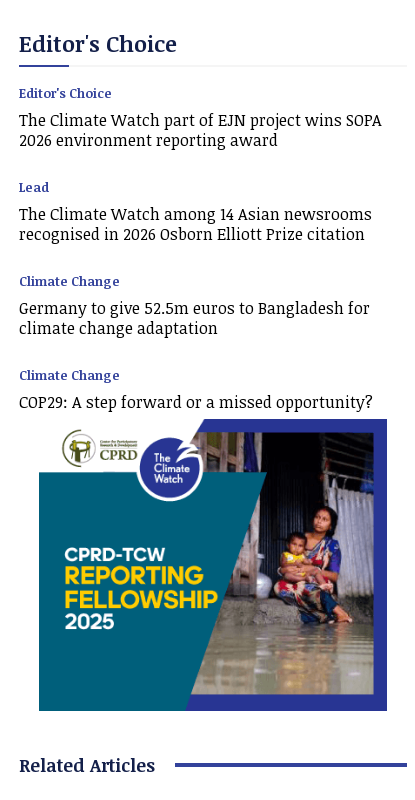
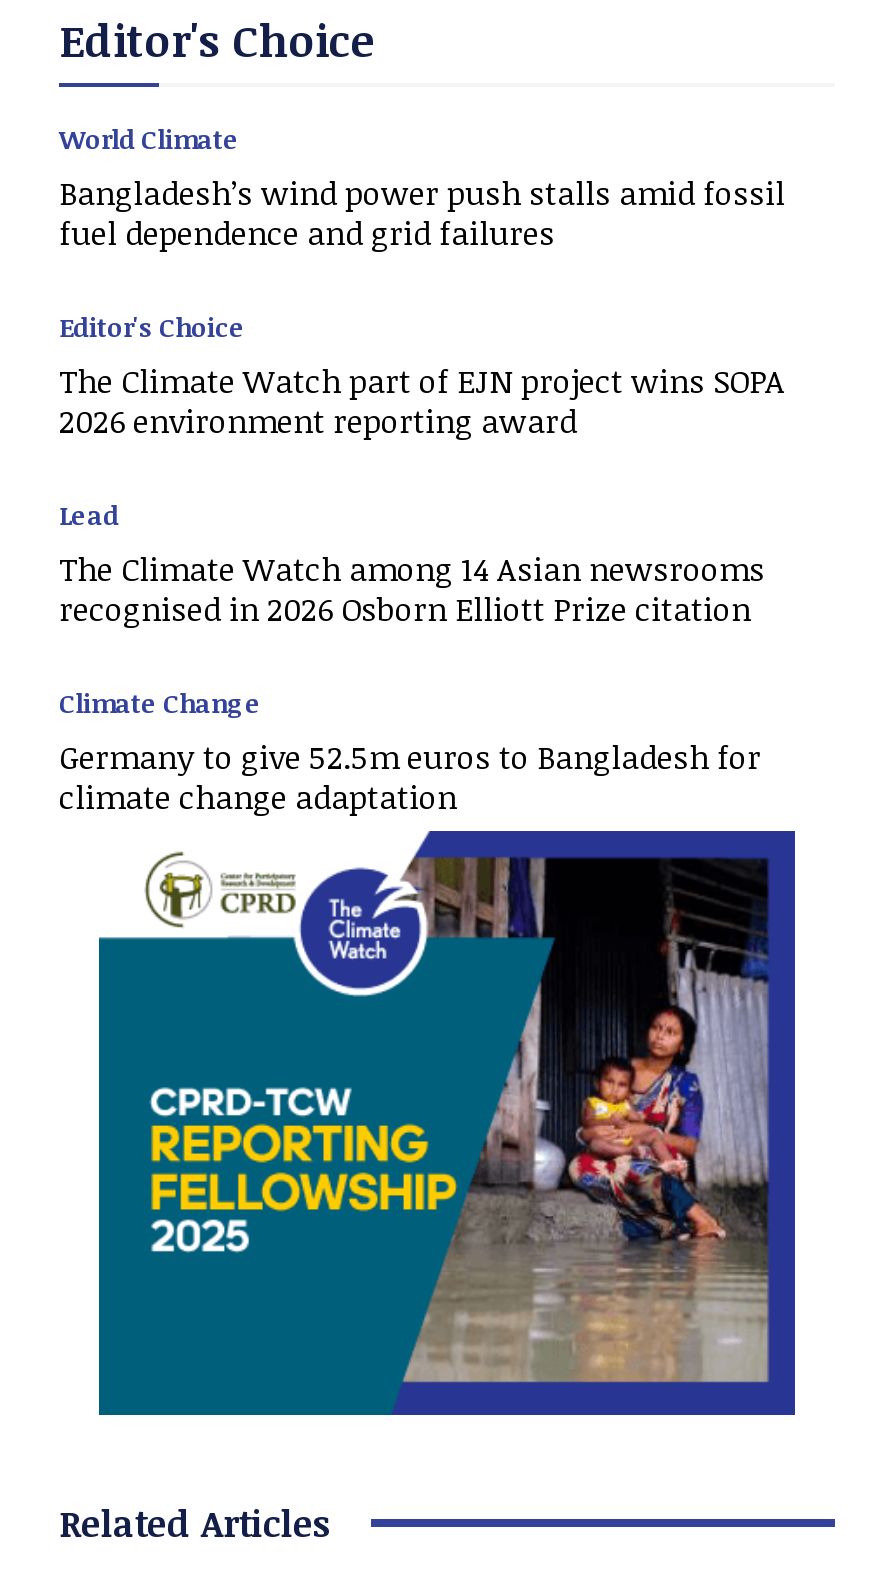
none -> [59,122,785,256] World Climate | Bangladesh’s wind power push stalls amid fossil | fuel dependence and grid failures
moved [19,84,382,339] -> [59,310,785,820]: Editor's Choice | The Climate Watch part of EJN project wins SOPA | 2026 environment reporting award | ... | Germany to give 52.5m euros to Bangladesh for | climate change adaptation
[19,366,373,413] Climate Change | COP29: A step forward or a missed opportunity? -> none

